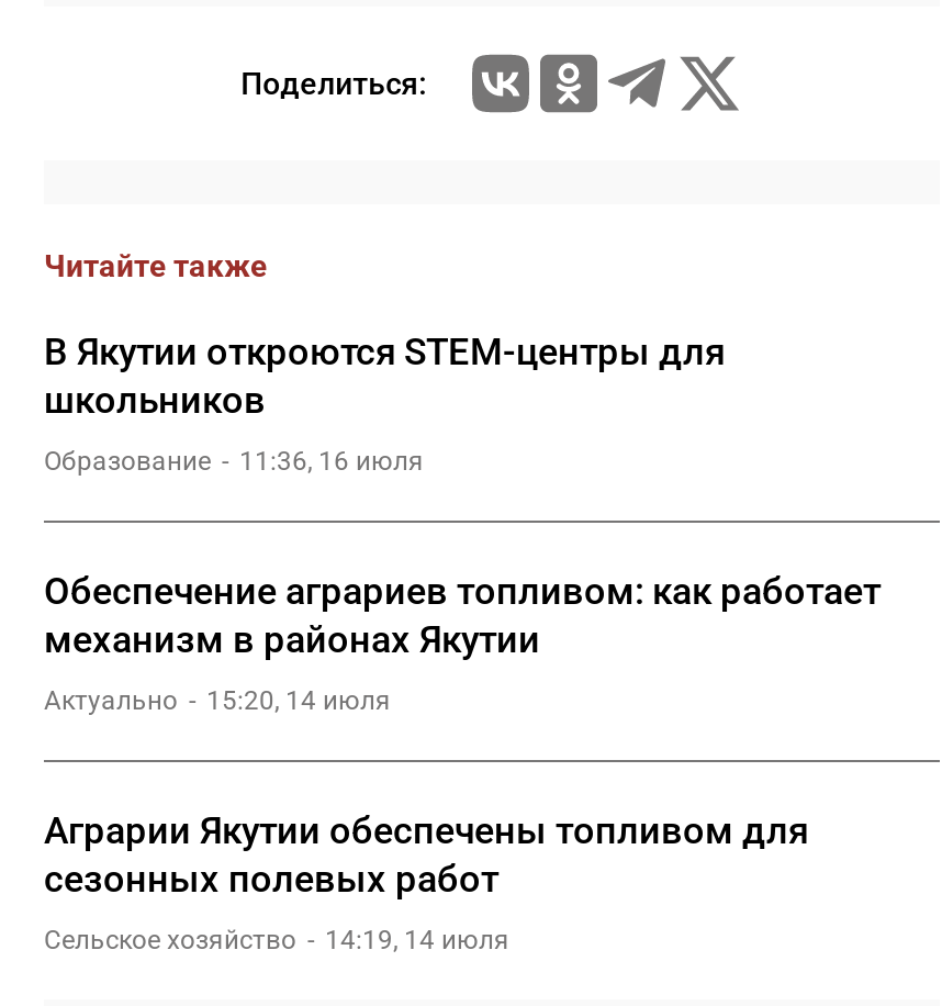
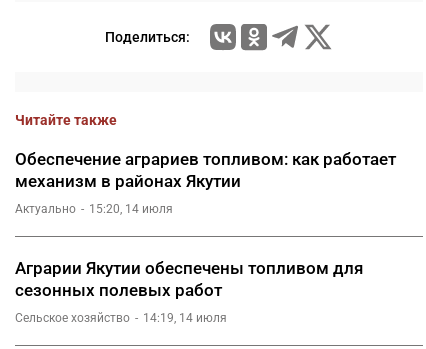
[44,329,725,477] В Якутии откроются STEM-центры для | школьников | Образование | 11:36, 16 июля -> none

